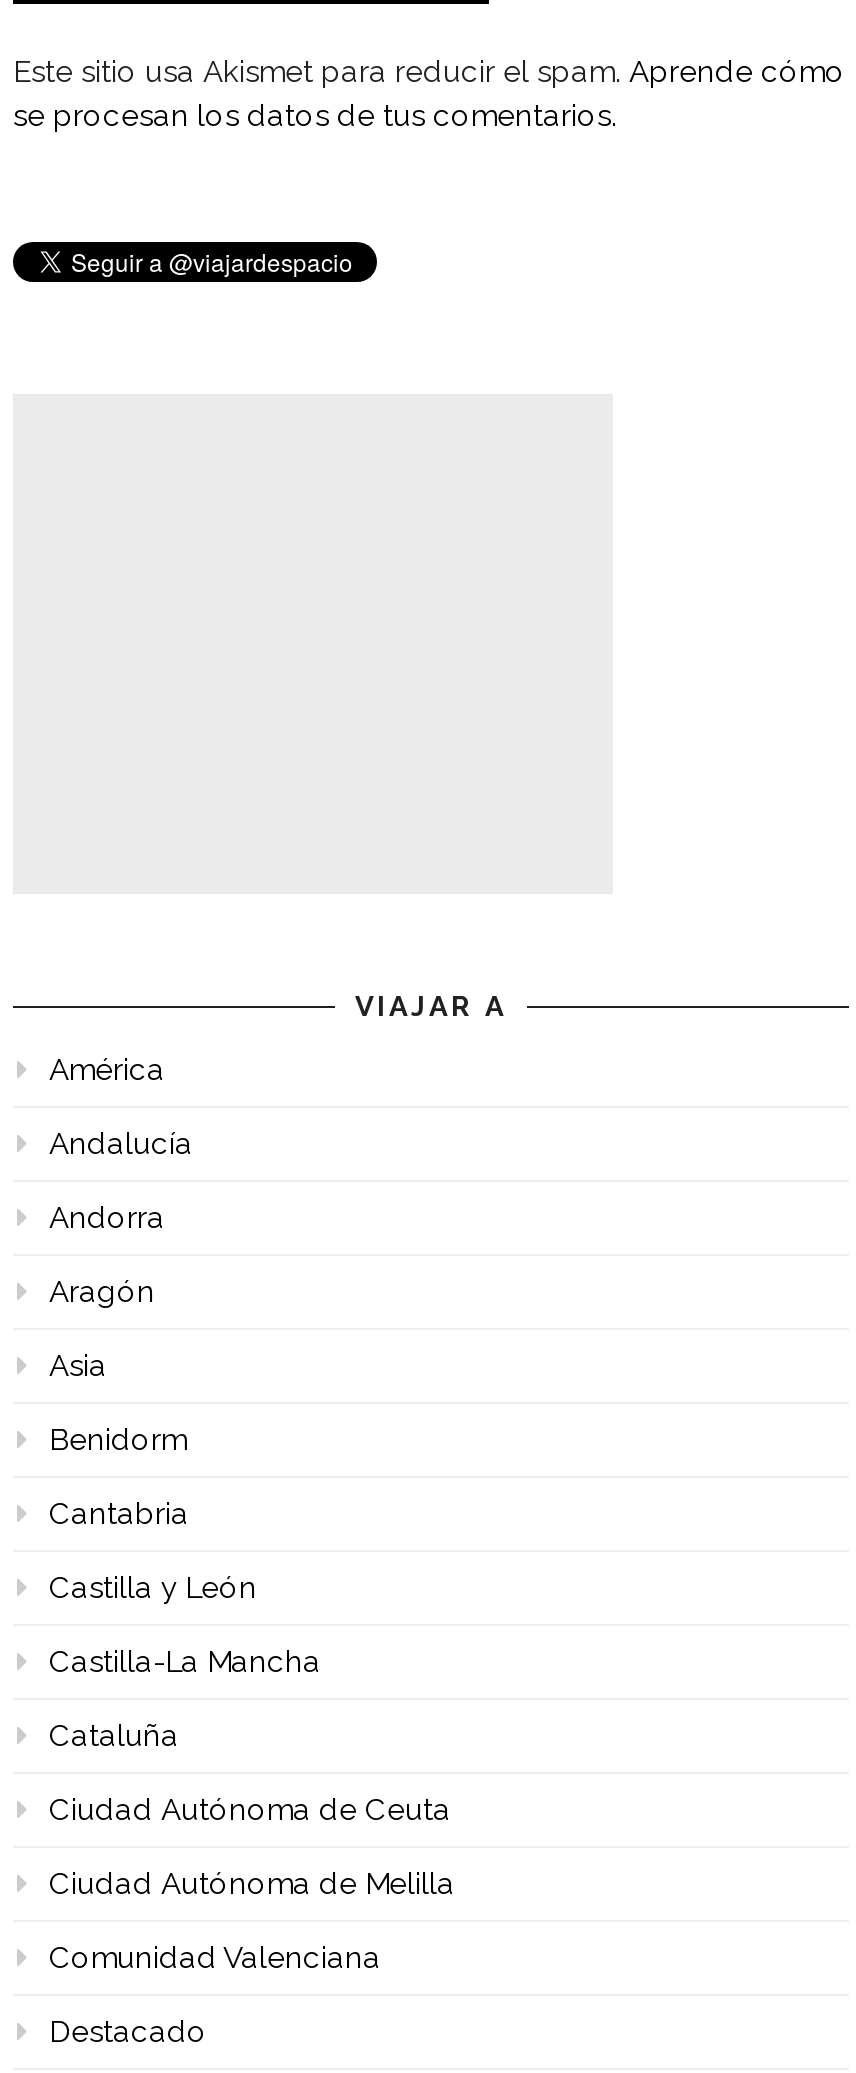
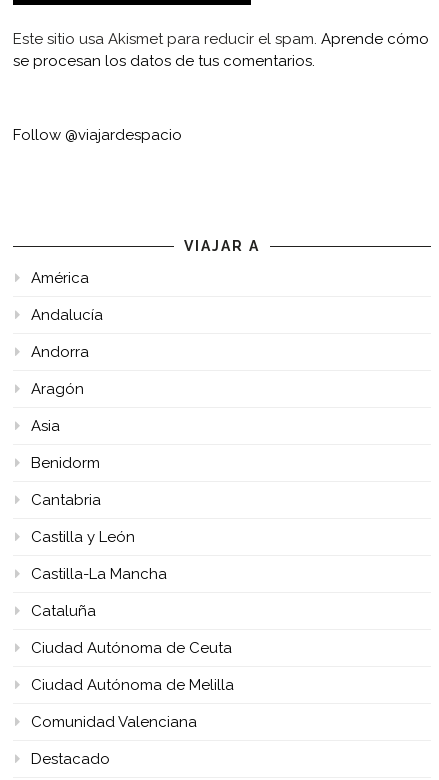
none -> [13,126,182,144] Follow @viajardespacio

